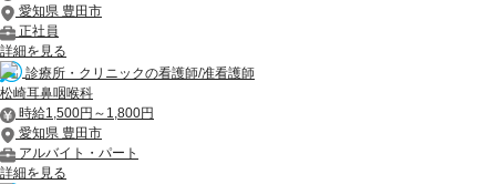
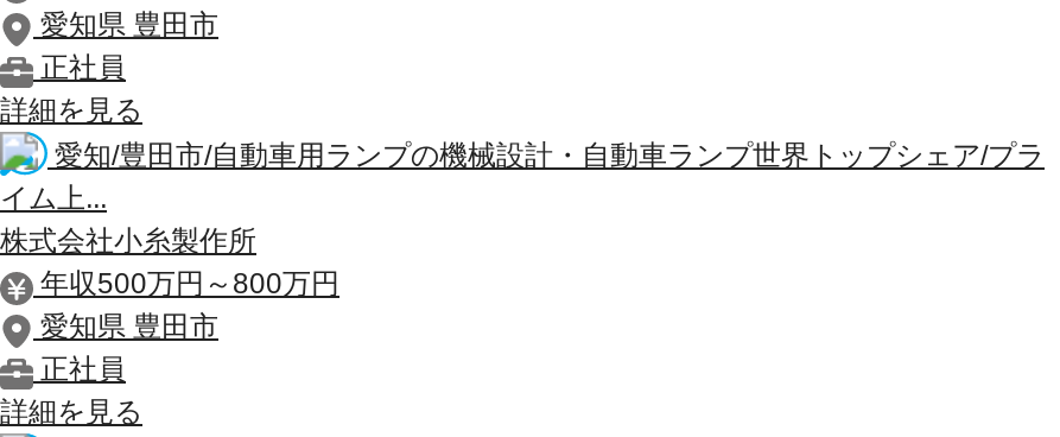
[0,65,255,120] 診療所・クリニックの看護師/准看護師 | 松崎耳鼻咽喉科 | 時給1,500円～1,800円 -> [0,139,1045,301] 愛知/豊田市/自動車用ランプの機械設計・自動車ランプ世界トップシェア/プラ | イム上... | 株式会社小糸製作所 | 年収500万円～800万円
[19,145,138,160] アルバイト・パート -> [40,353,126,386] 正社員

